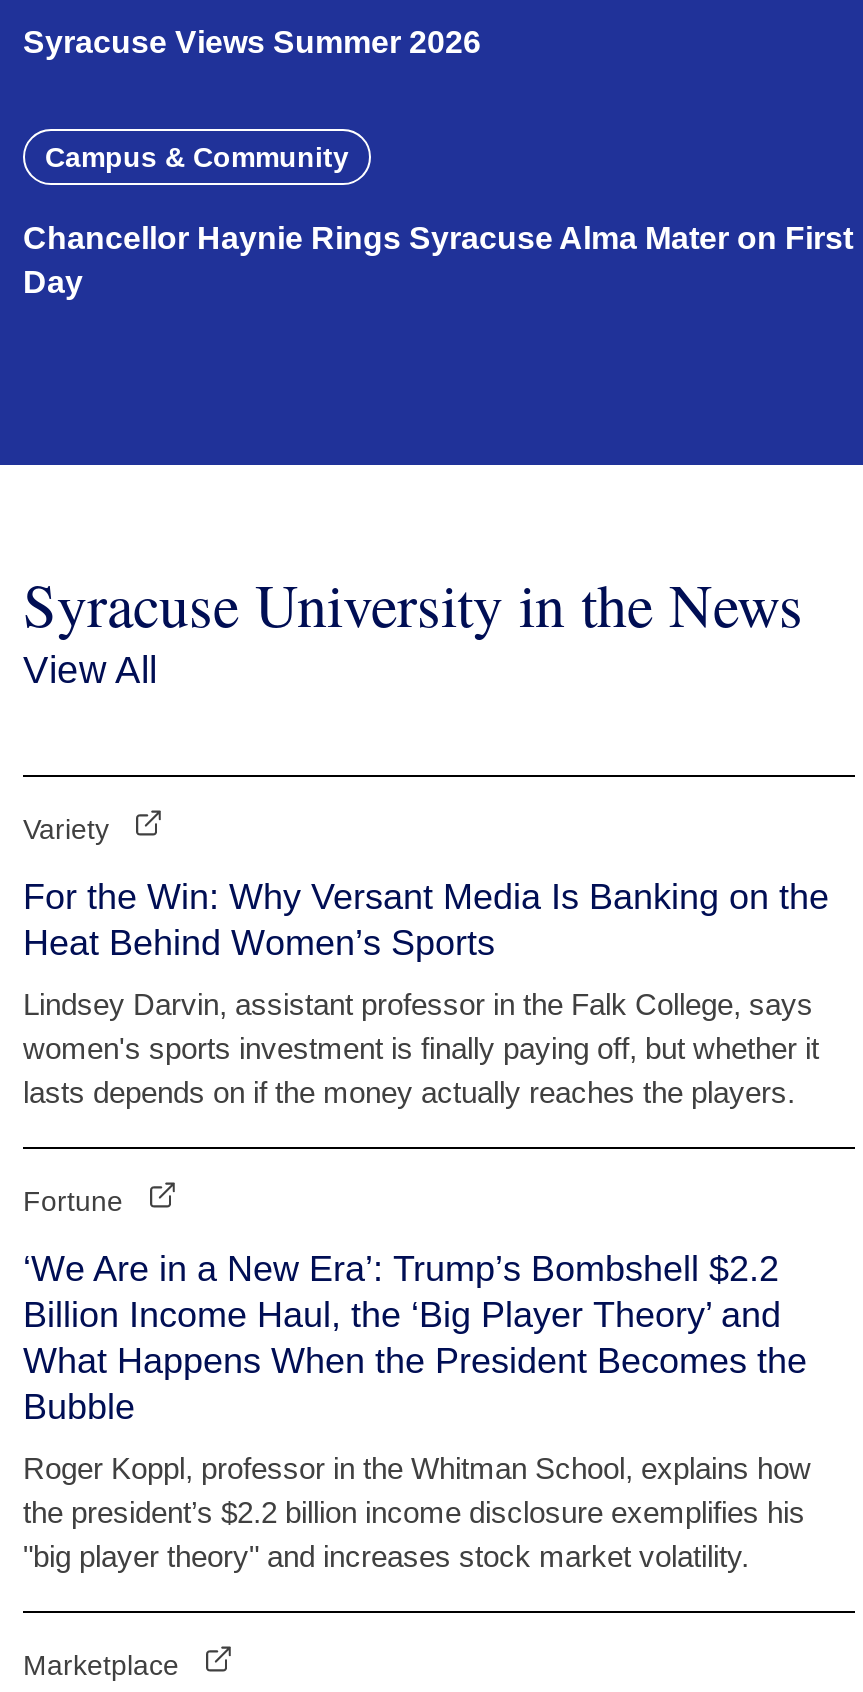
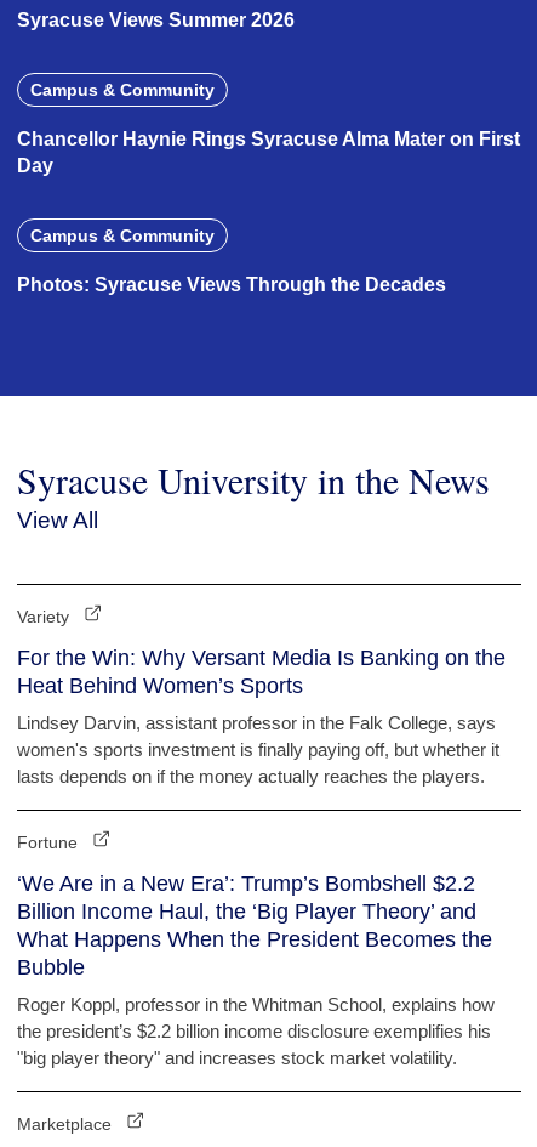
none -> [17,226,446,295] Campus & Community | Photos: Syracuse Views Through the Decades

